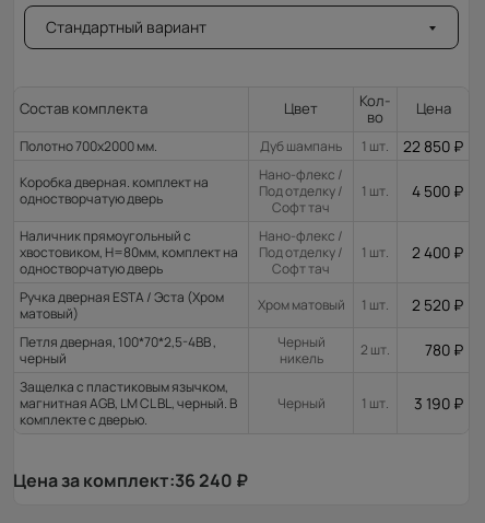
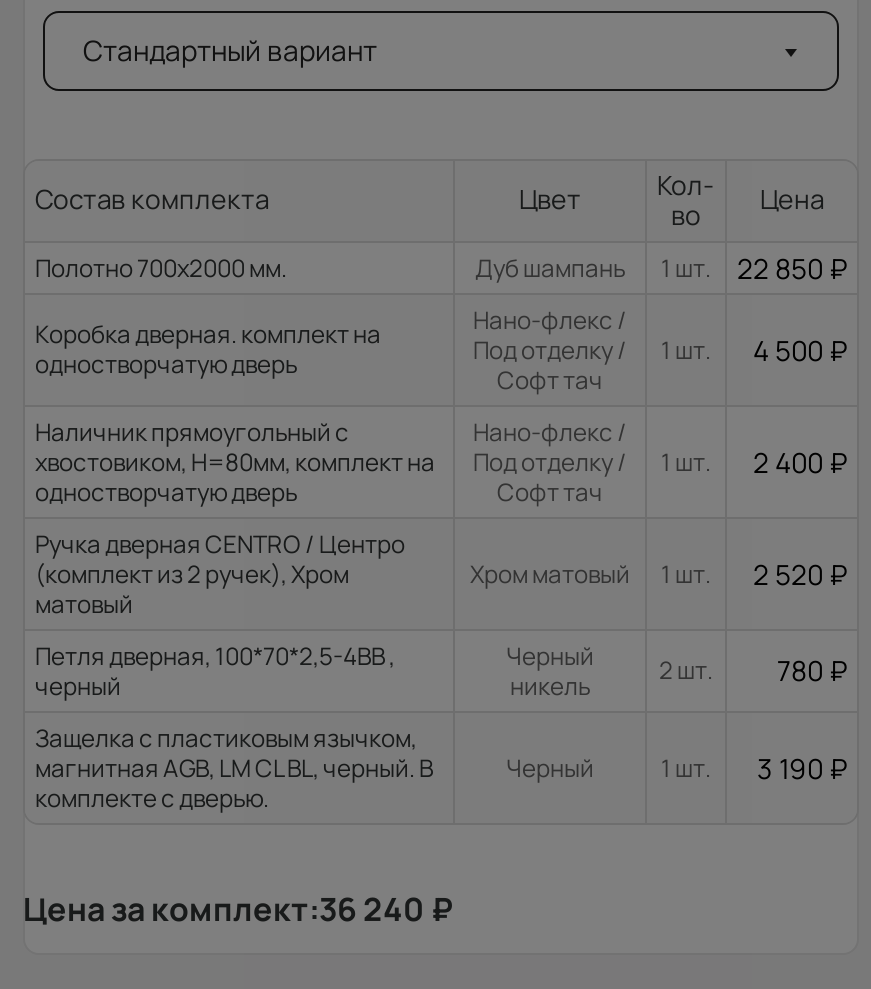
[20,288,224,323] Ручка дверная ESTA / Эста (Хром | матовый) -> [35,528,405,622] Ручка дверная CENTRO / Центро | (комплект из 2 ручек), Хром | матовый

